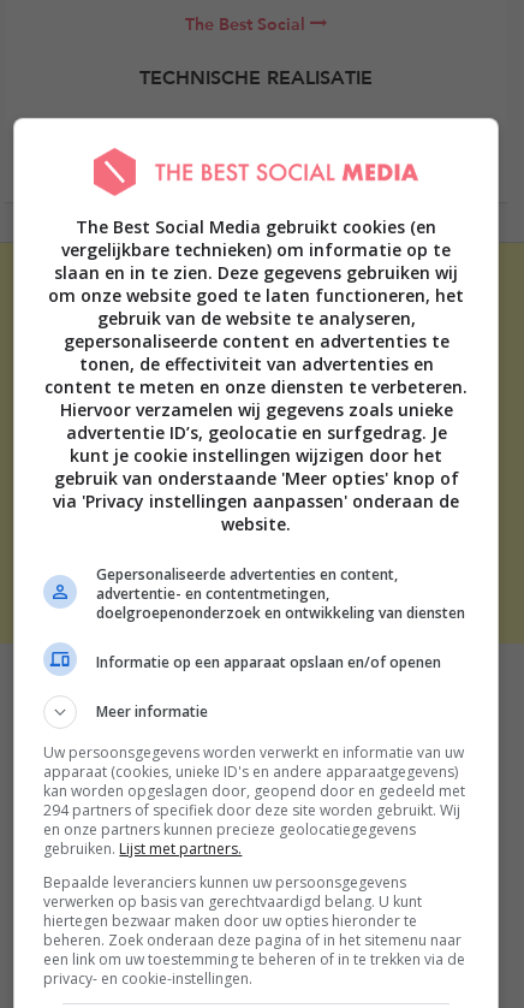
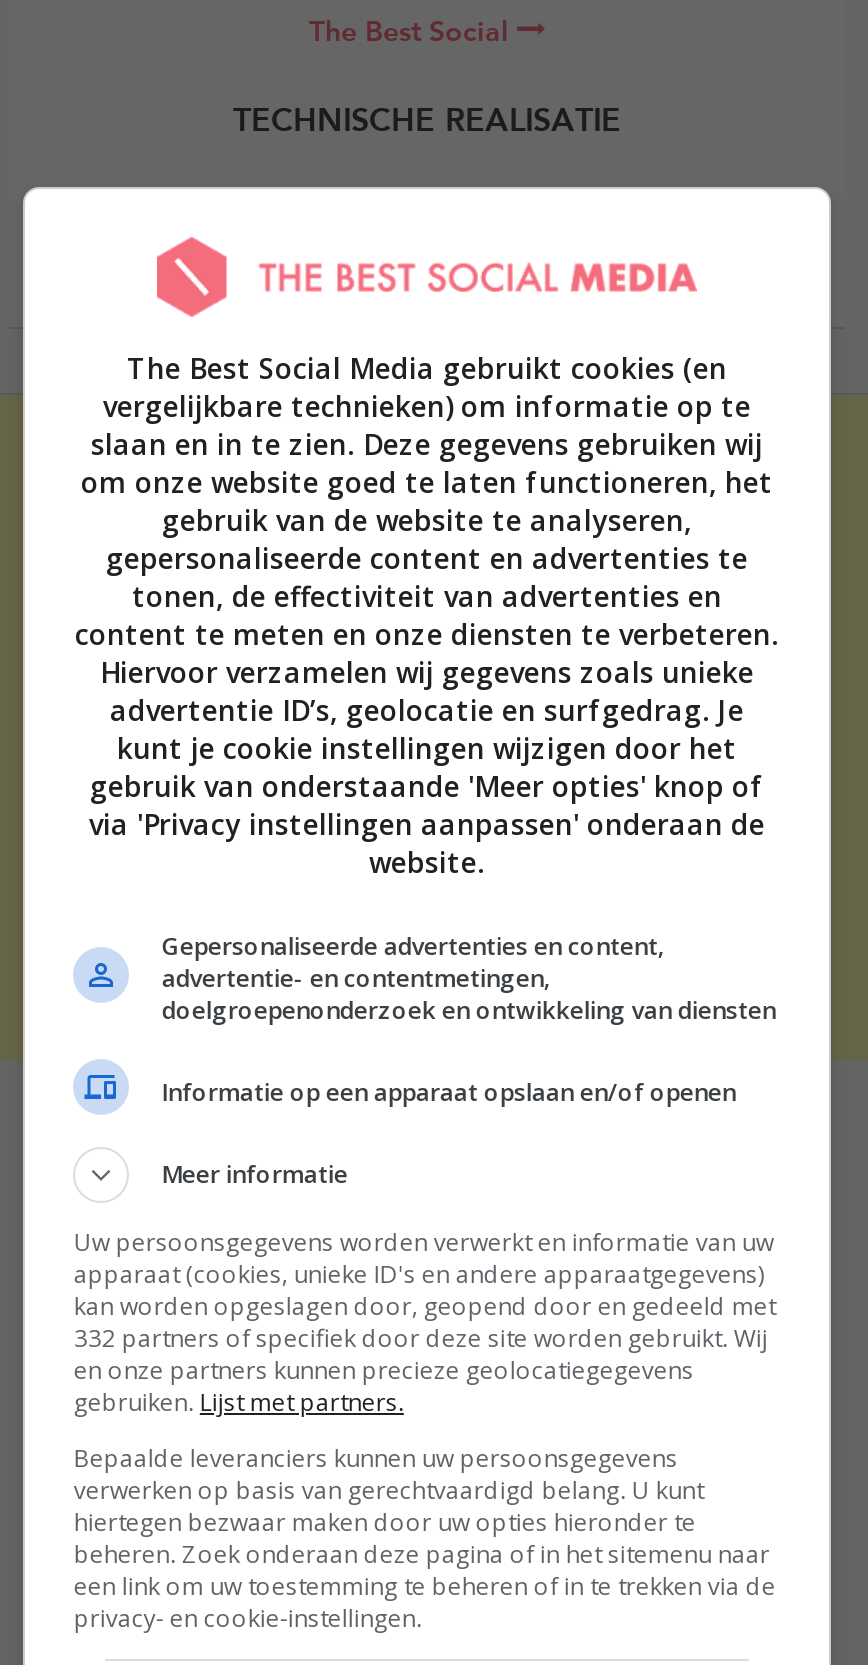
[44,800,461,820] 294 partners of specifiek door deze site worden gebruikt. Wij -> [74,1321,768,1355] 332 partners of specifiek door deze site worden gebruikt. Wij

